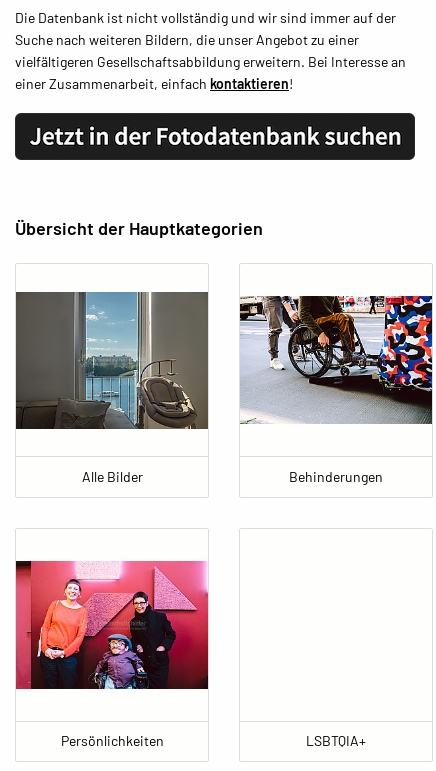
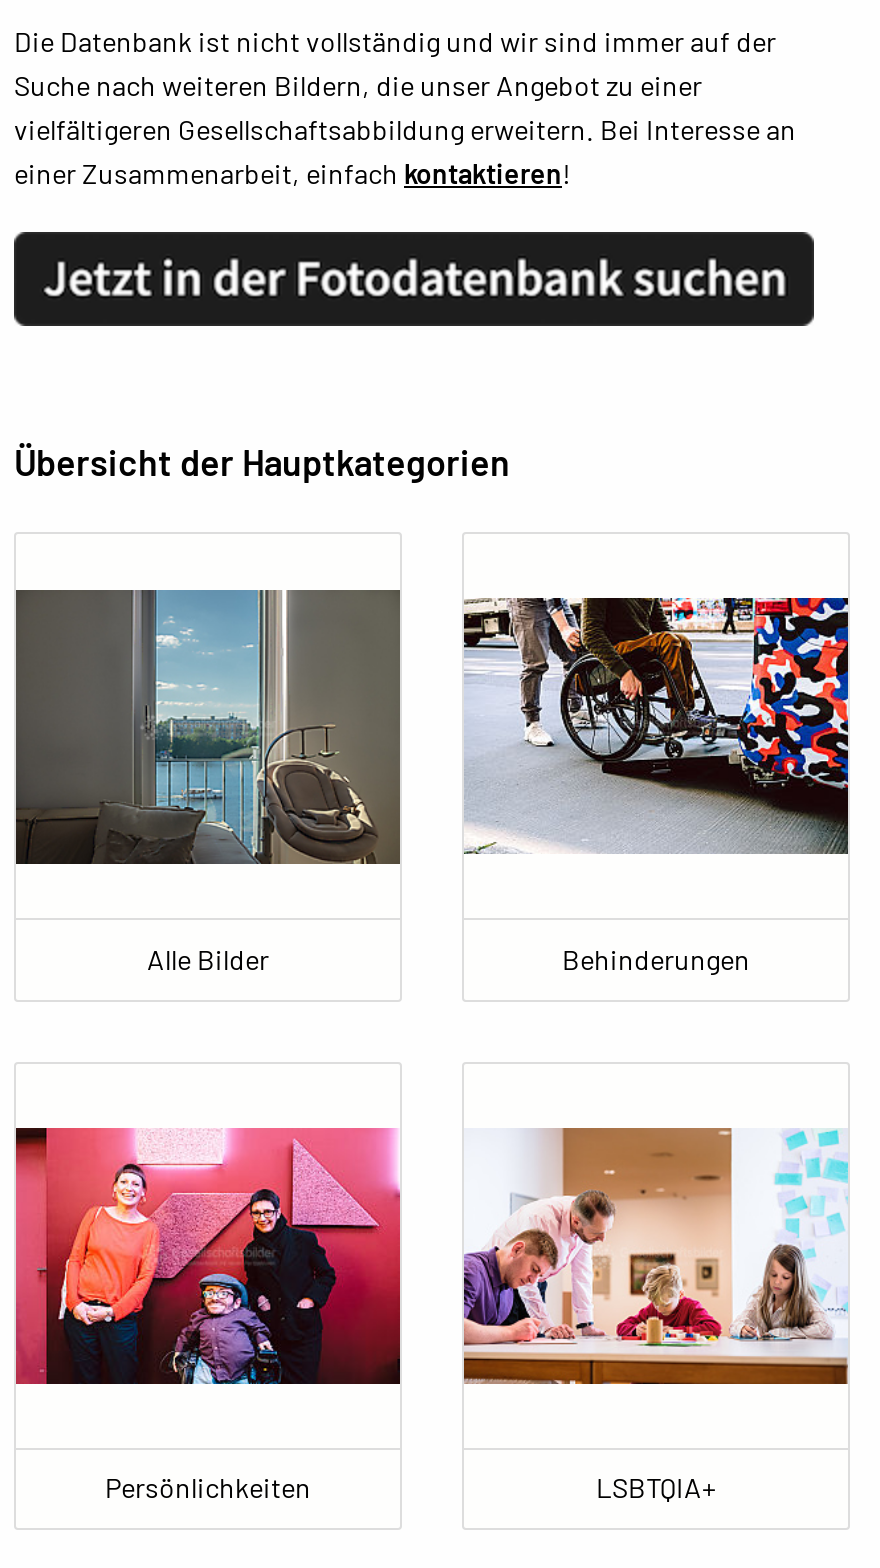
none -> [462,1126,850,1386] [image]

